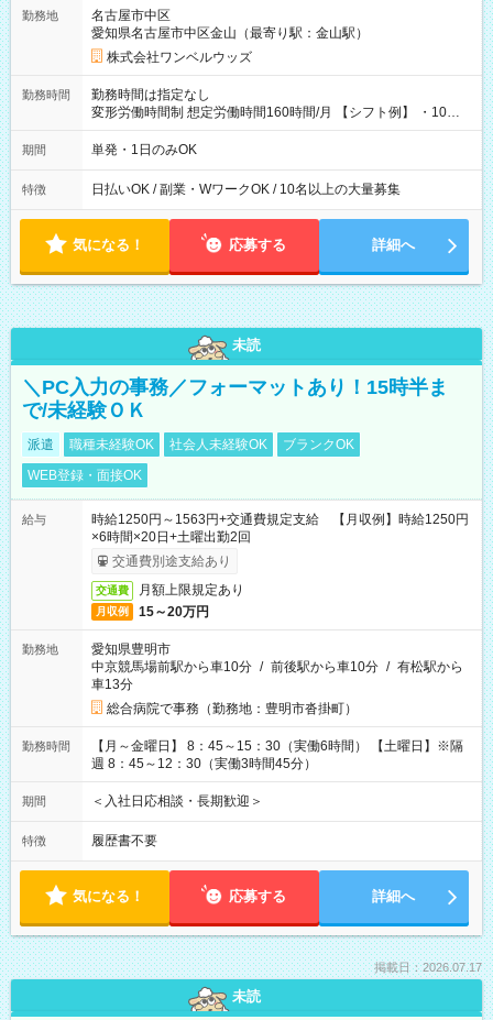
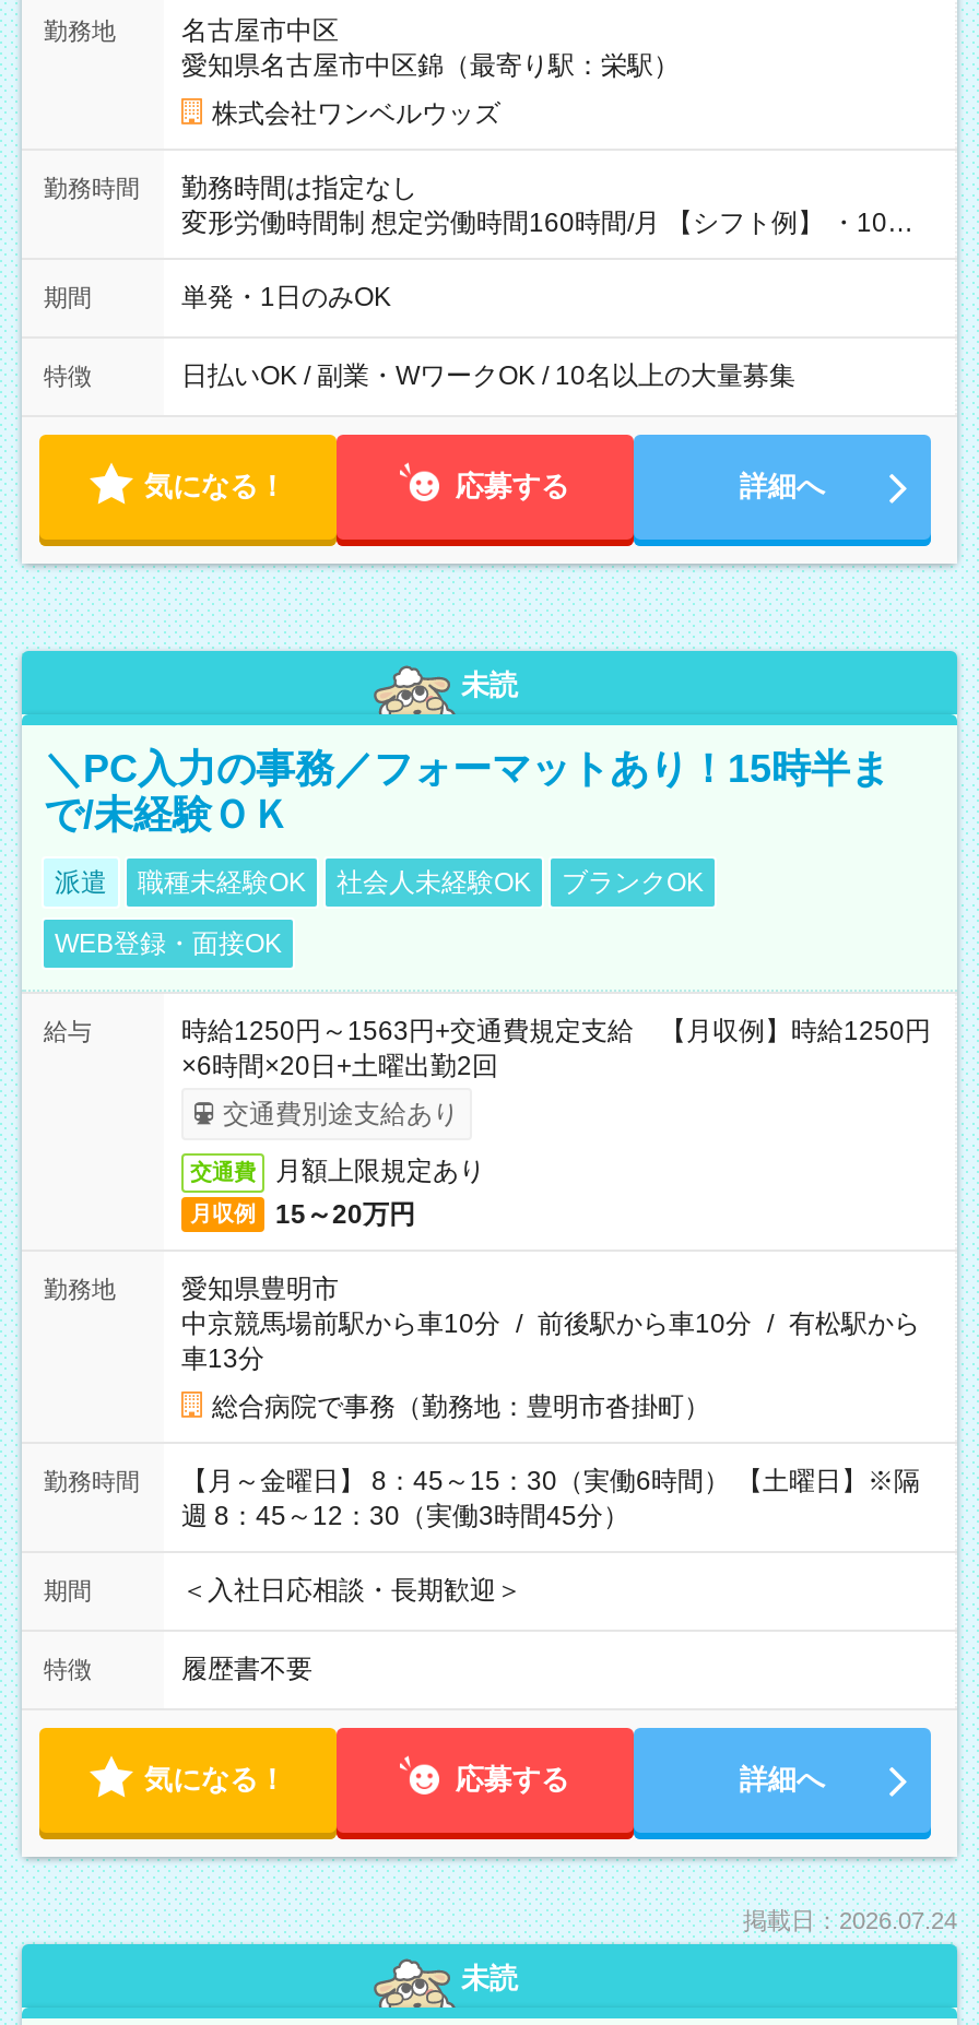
[91,25,369,41] 愛知県名古屋市中区金山（最寄り駅：金山駅） -> [181,50,680,81] 愛知県名古屋市中区錦（最寄り駅：栄駅）
[374,961,482,974] 掲載日：2026.07.17 -> [743,1907,957,1933] 掲載日：2026.07.24

